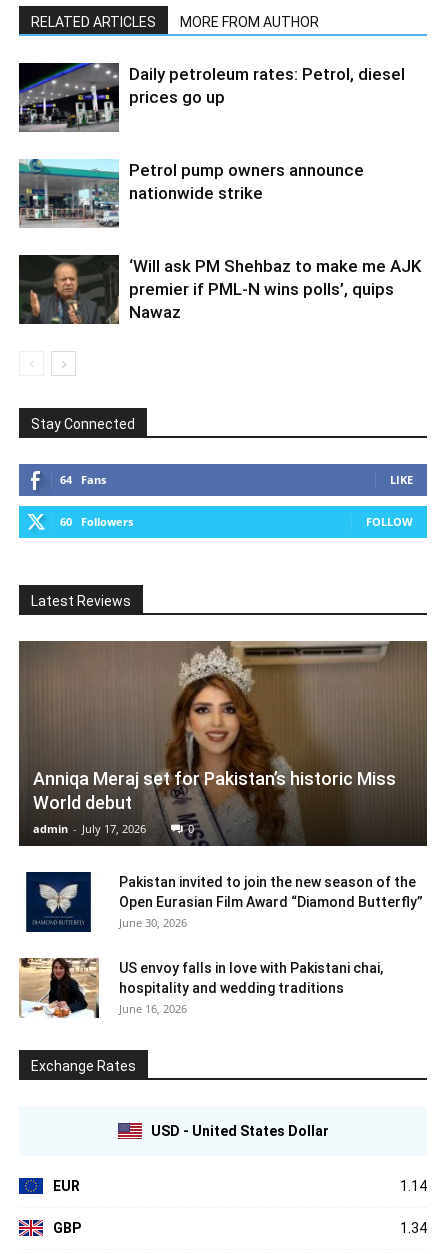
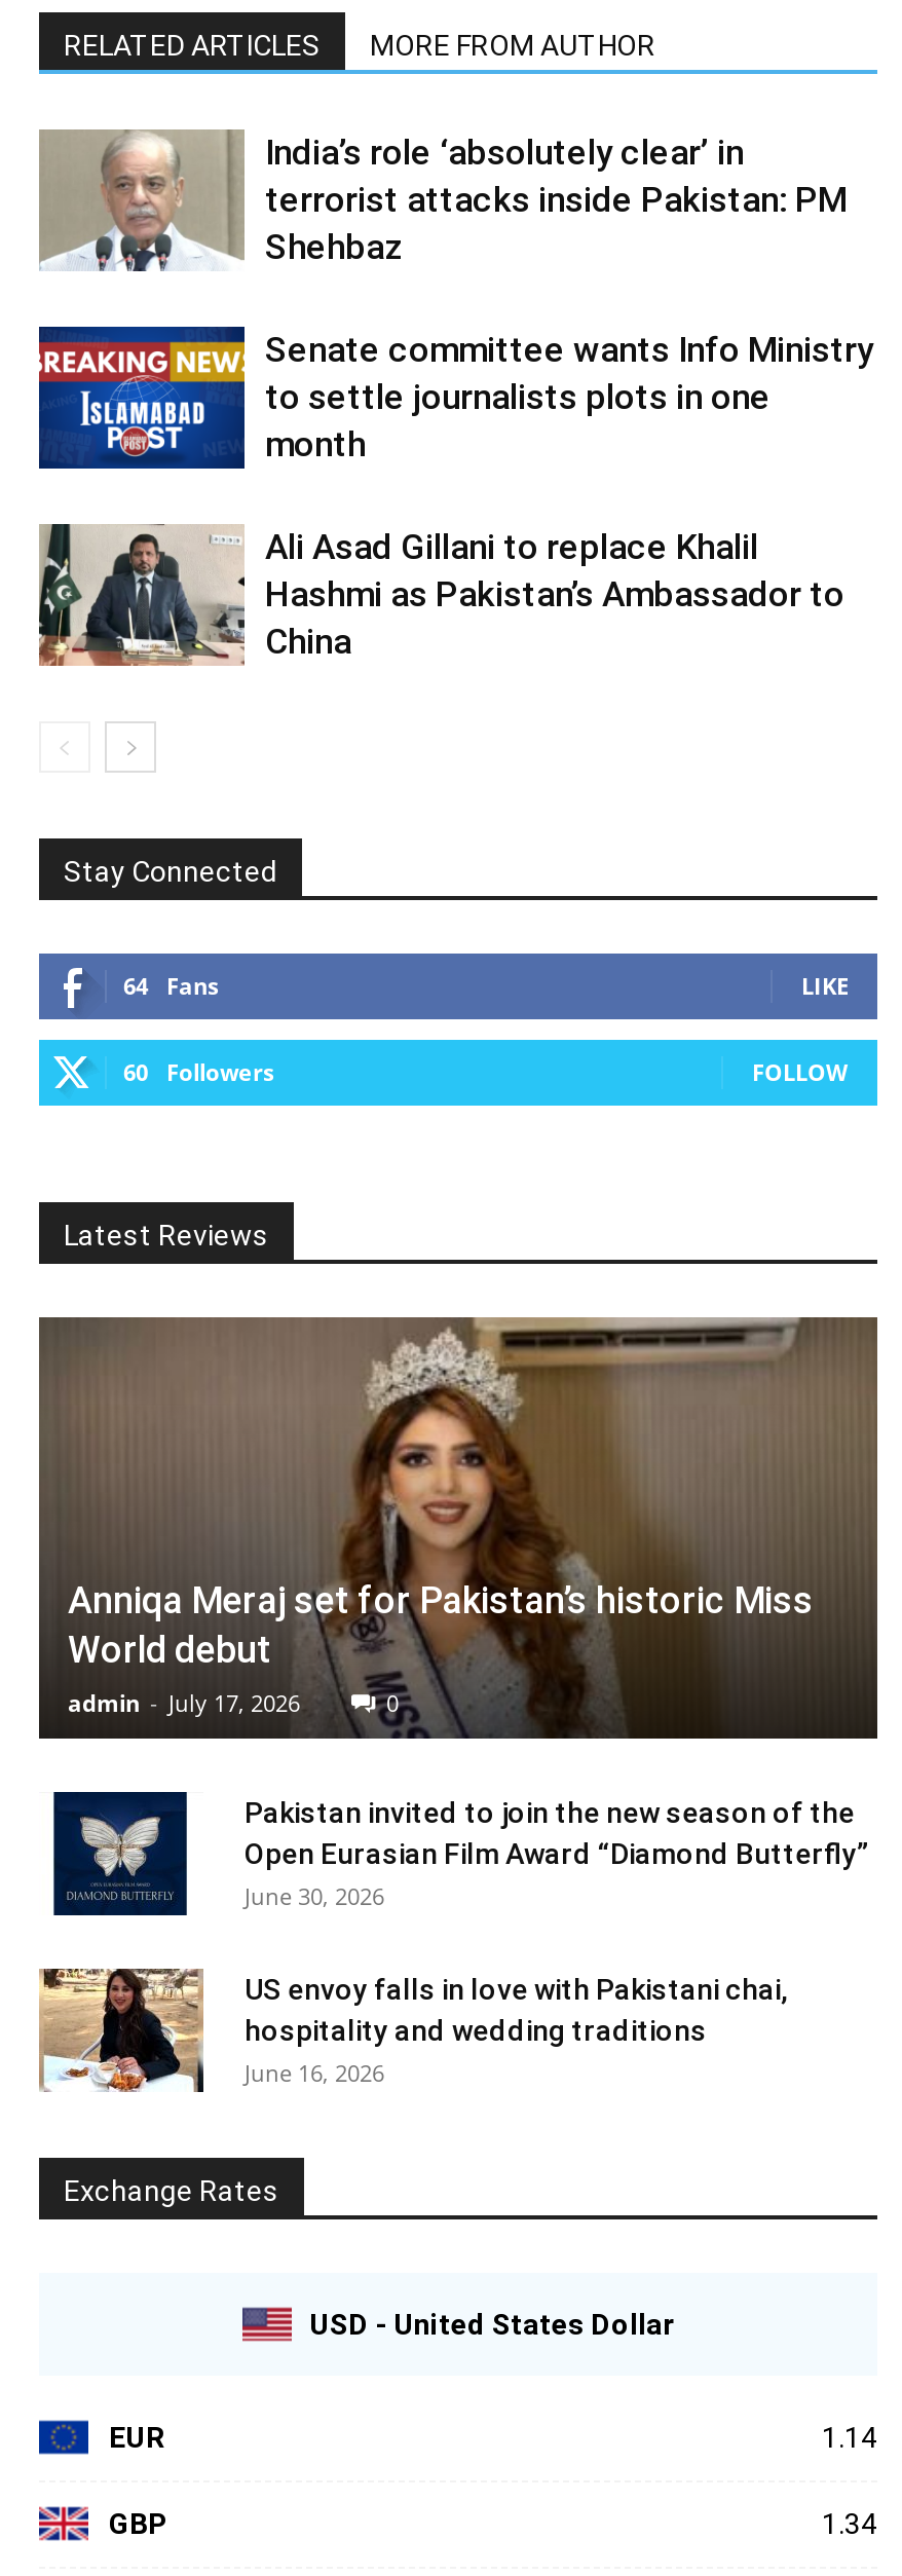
[18,62,405,133] [image] | Daily petroleum rates: Petrol, diesel | prices go up -> [39,128,847,272] [image] | India’s role ‘absolutely clear’ in | terrorist attacks inside Pakistan: PM | Shehbaz
[18,158,364,228] [image] | Petrol pump owners announce | nationwide strike -> [37,324,873,470] [image] | Senate committee wants Info Ministry | to settle journalists plots in one | month
[18,254,421,325] [image] | ‘Will ask PM Shehbaz to make me AJK | premier if PML-N wins polls’, quips | Nawaz -> [37,523,844,667] [image] | Ali Asad Gillani to replace Khalil | Hashmi as Pakistan’s Ambassador to | China

